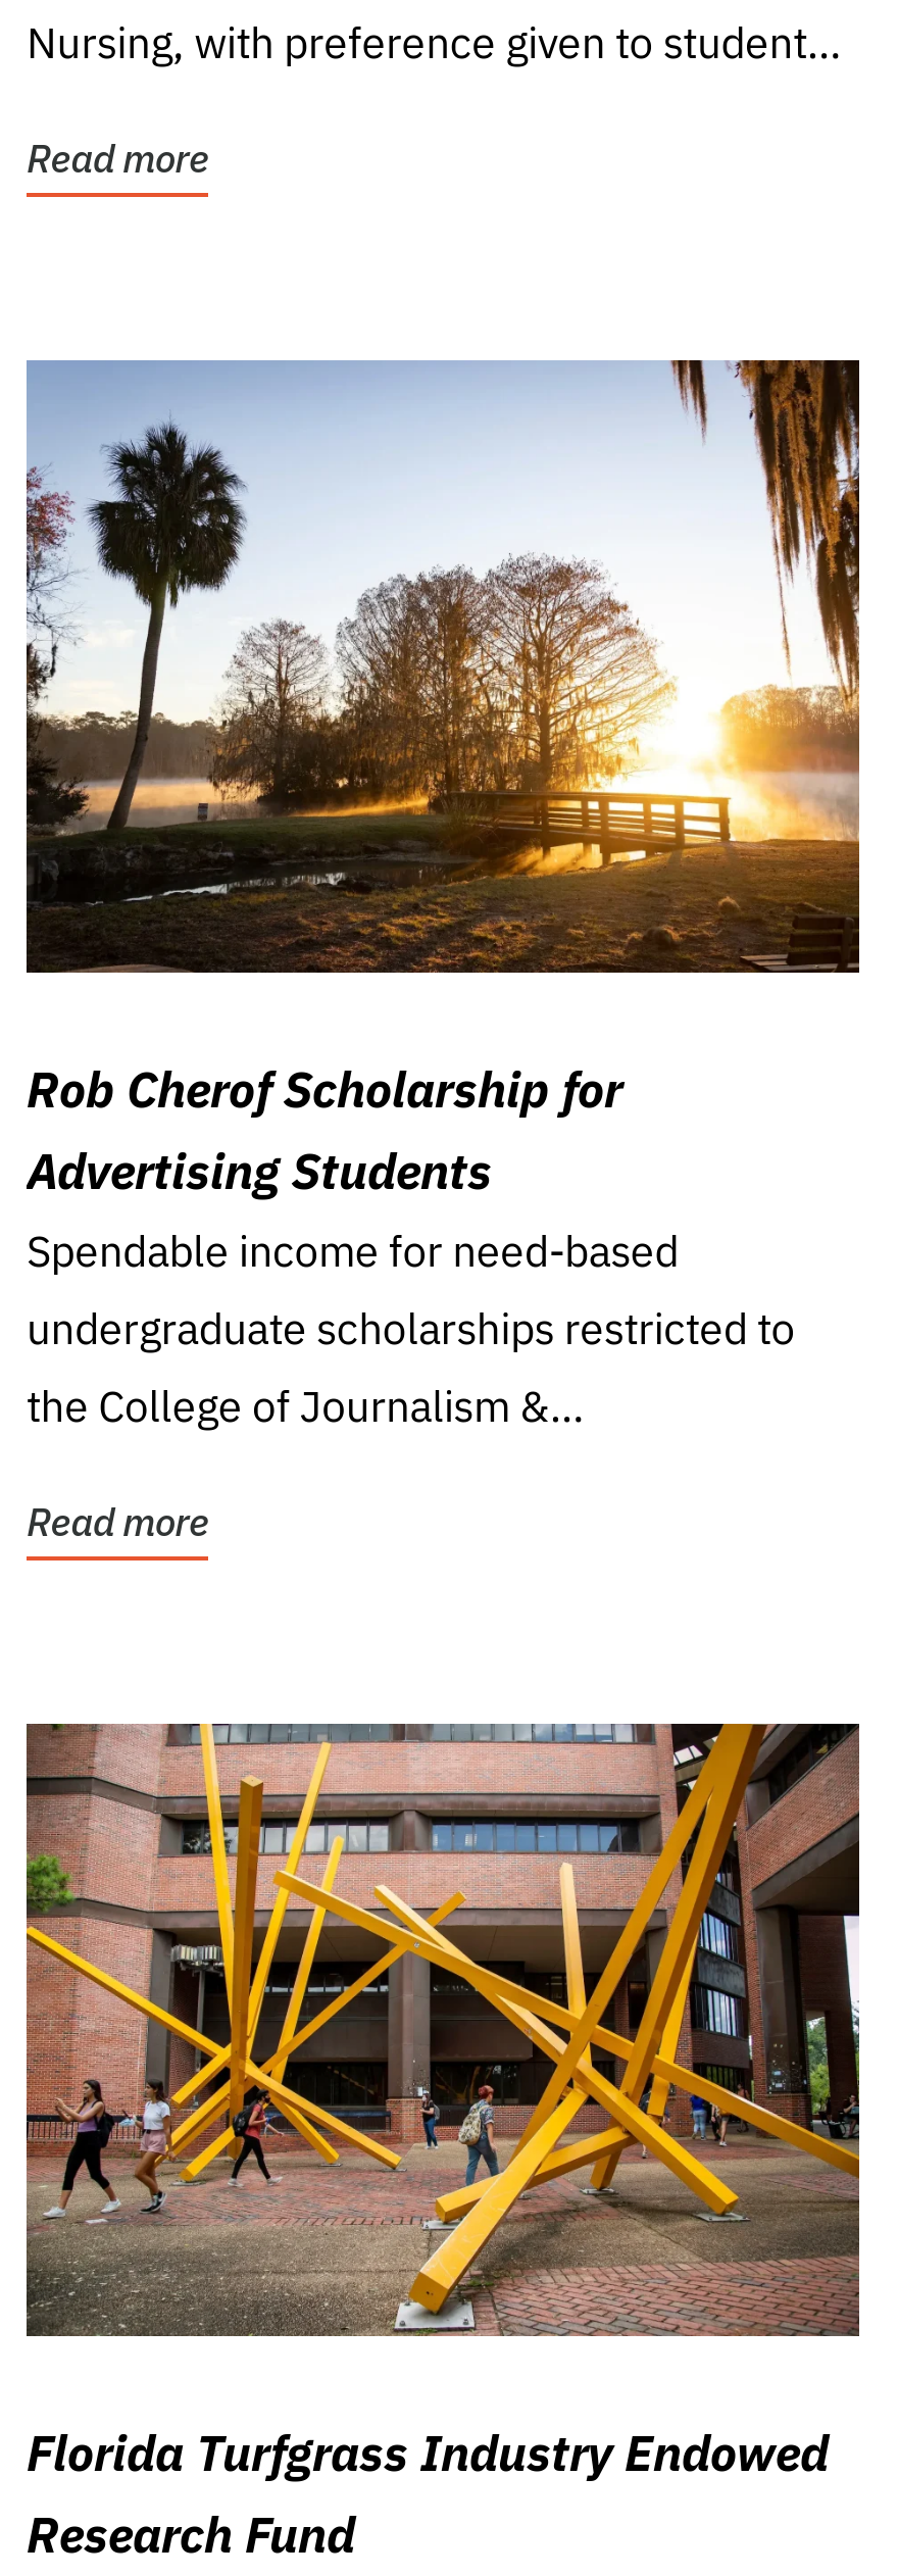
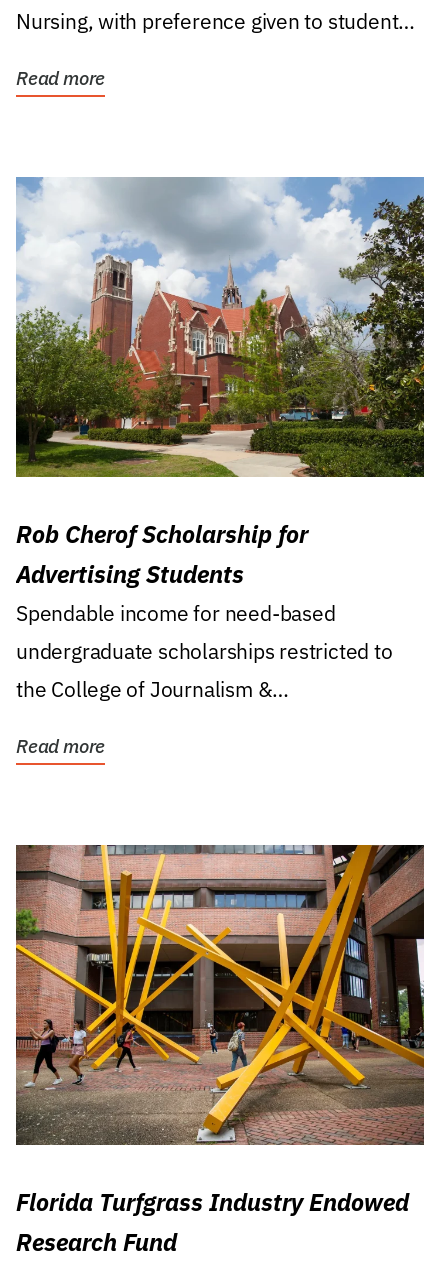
[24,358,861,975] [image] -> [16,176,425,478] [image]

